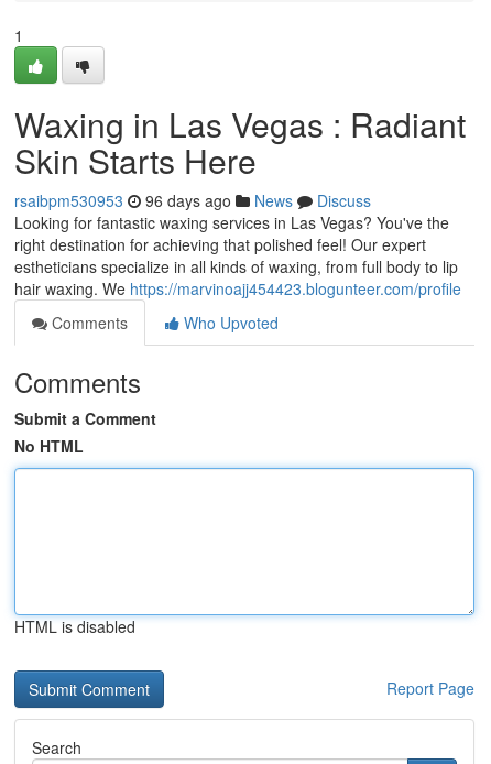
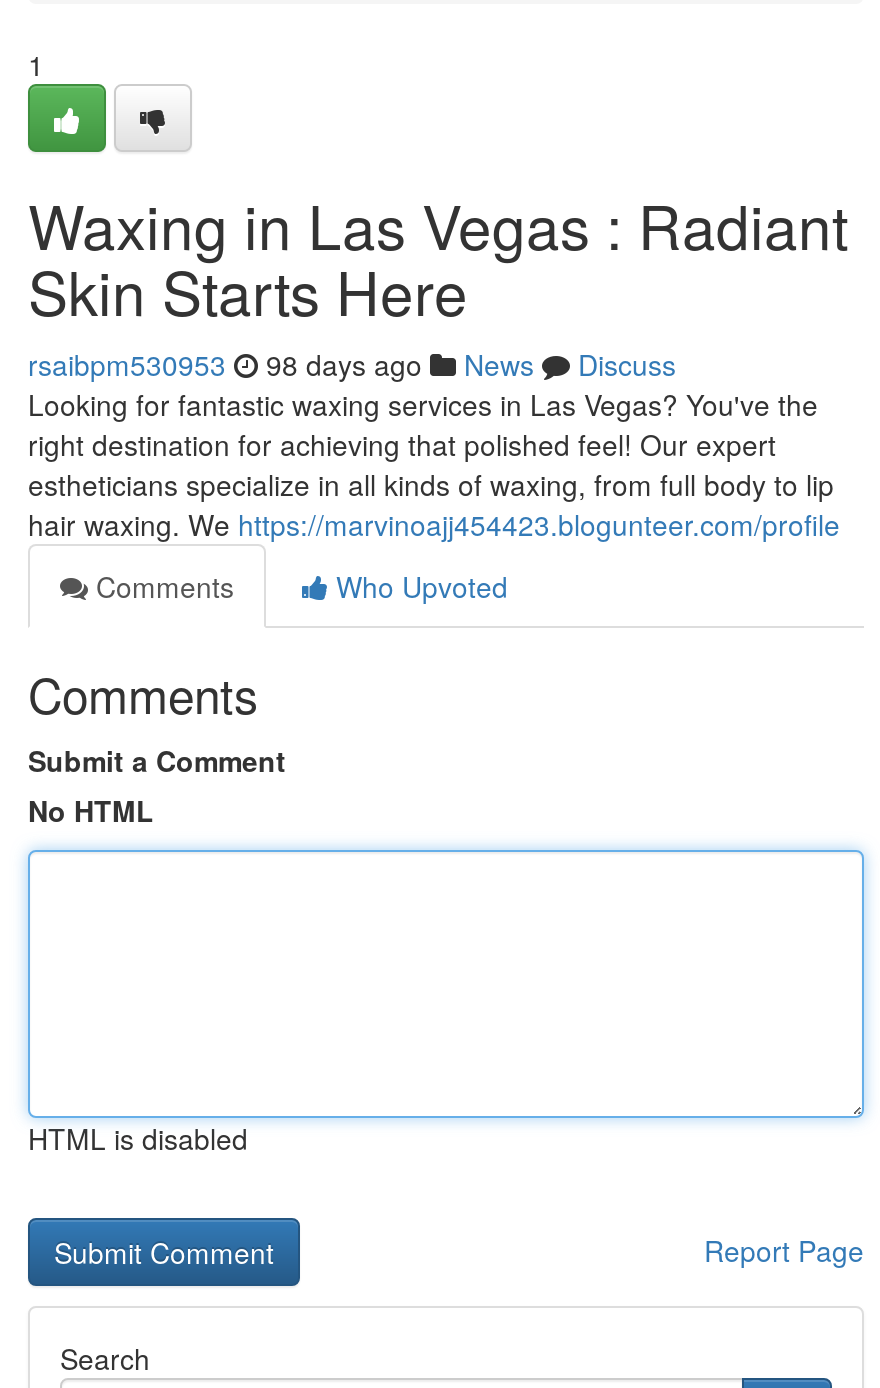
[14,189,371,211] rsaibpm530953 96 days ago News Discuss -> [28,344,676,384] rsaibpm530953 98 days ago News Discuss

